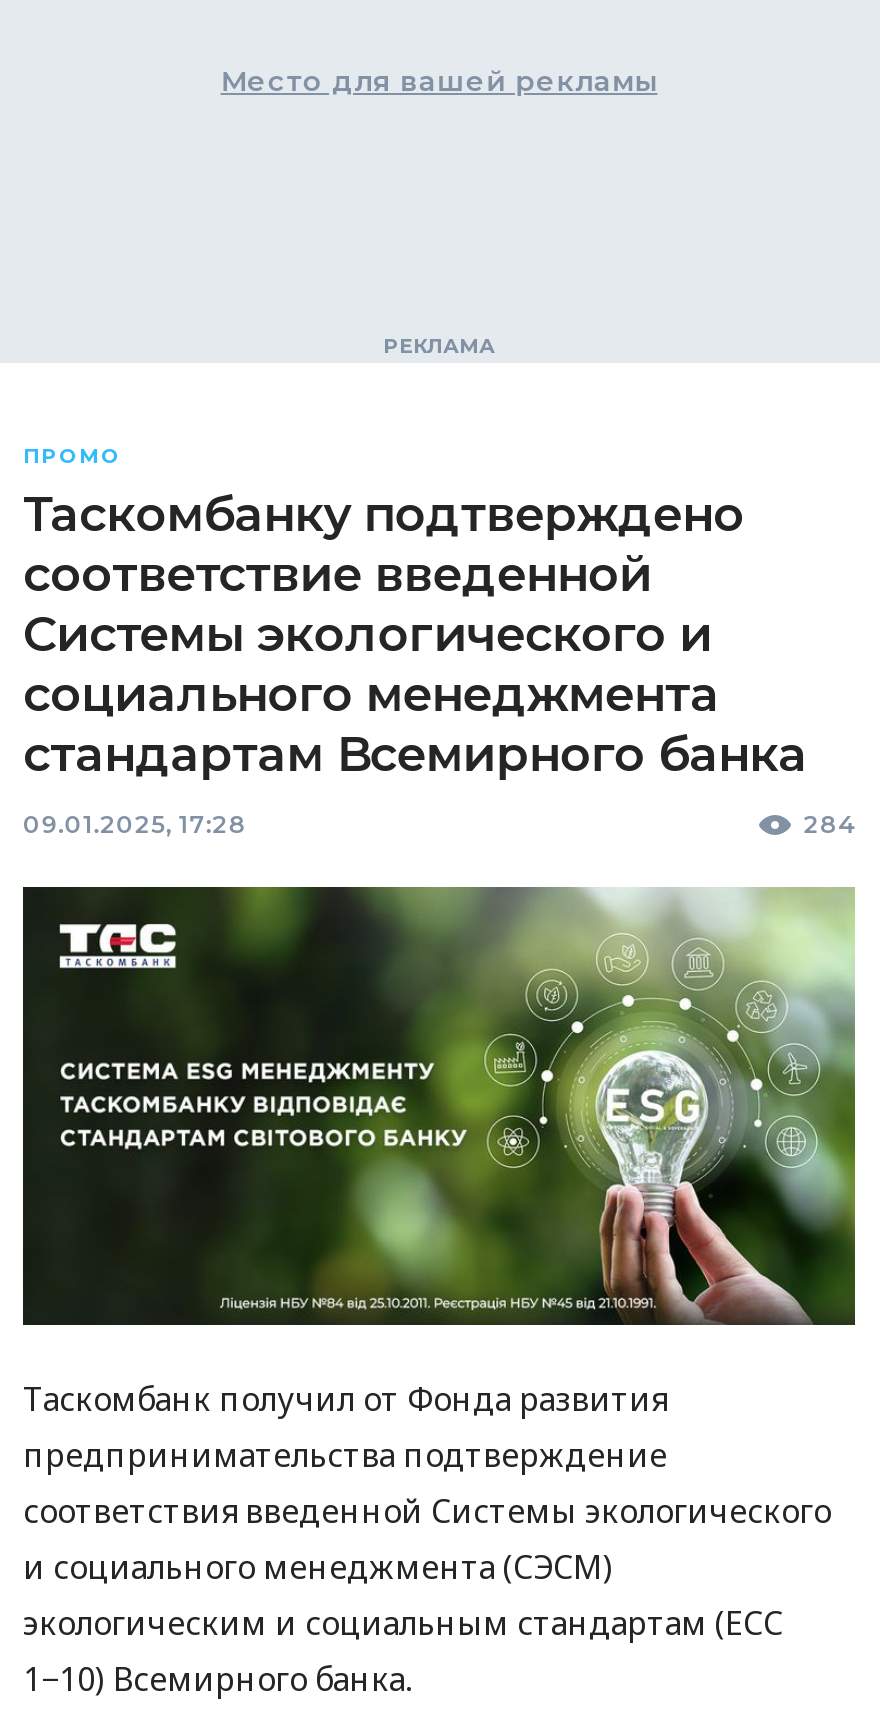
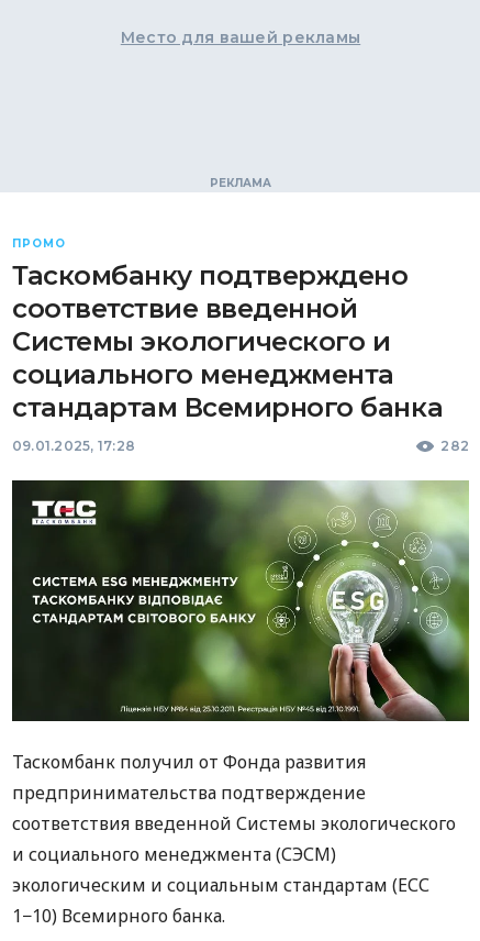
[804,810,855,840] 284 -> [441,438,469,454] 282

